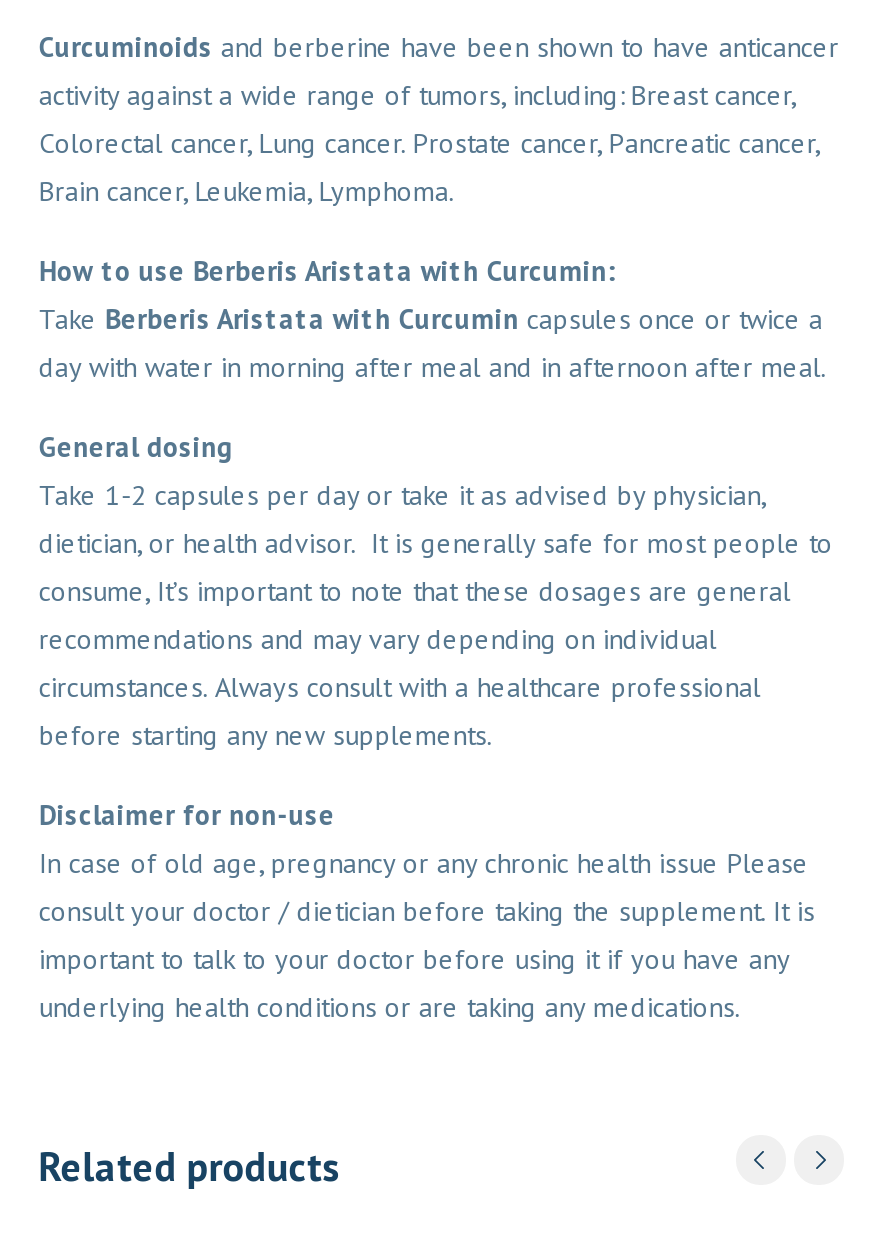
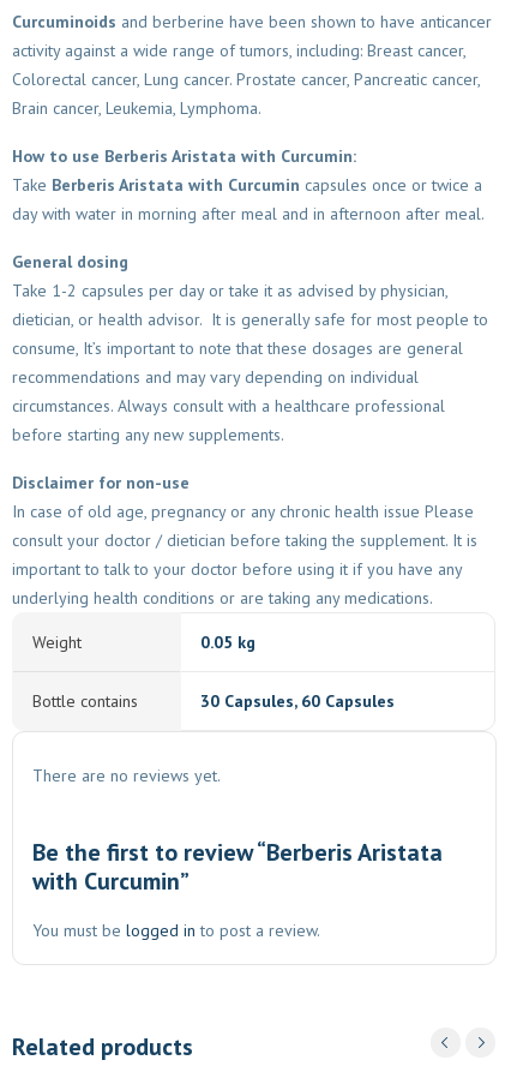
none -> [33,631,443,941] Weight | 0.05 kg | Bottle contains | 30 Capsules, 60 Capsules | There are no reviews yet. | Be the first to review “Berberis Aristata | with Curcumin” | You must be logged in to post a review.

